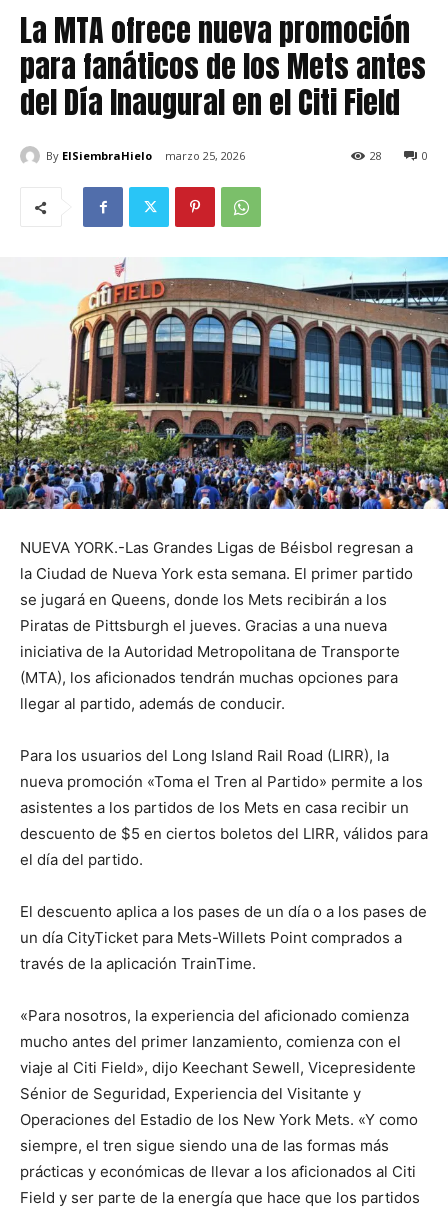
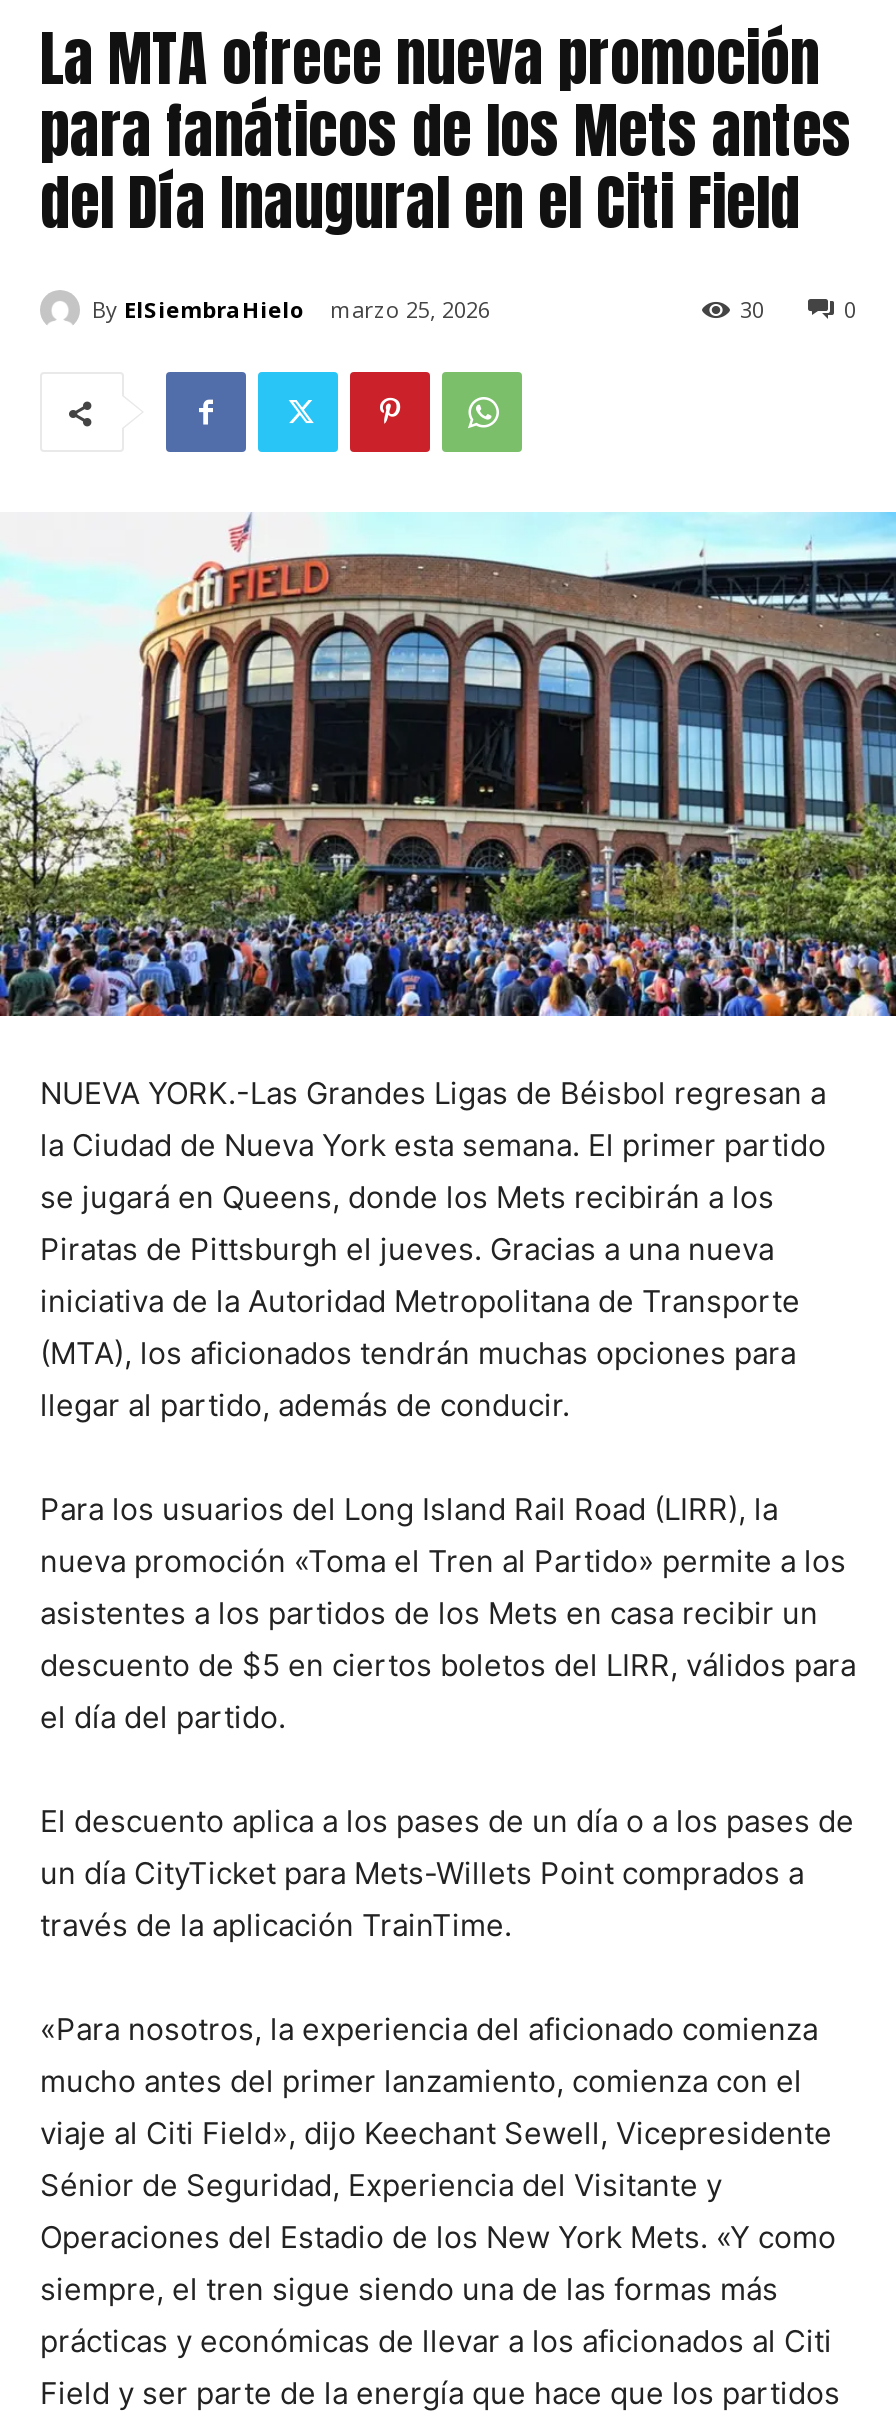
[370,148,382,163] 28 -> [740,294,764,324] 30

